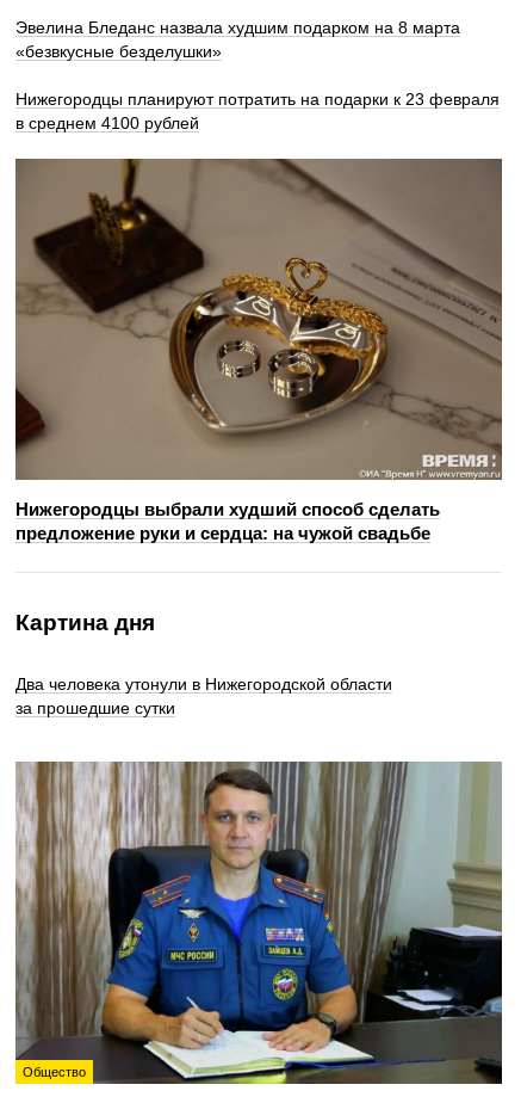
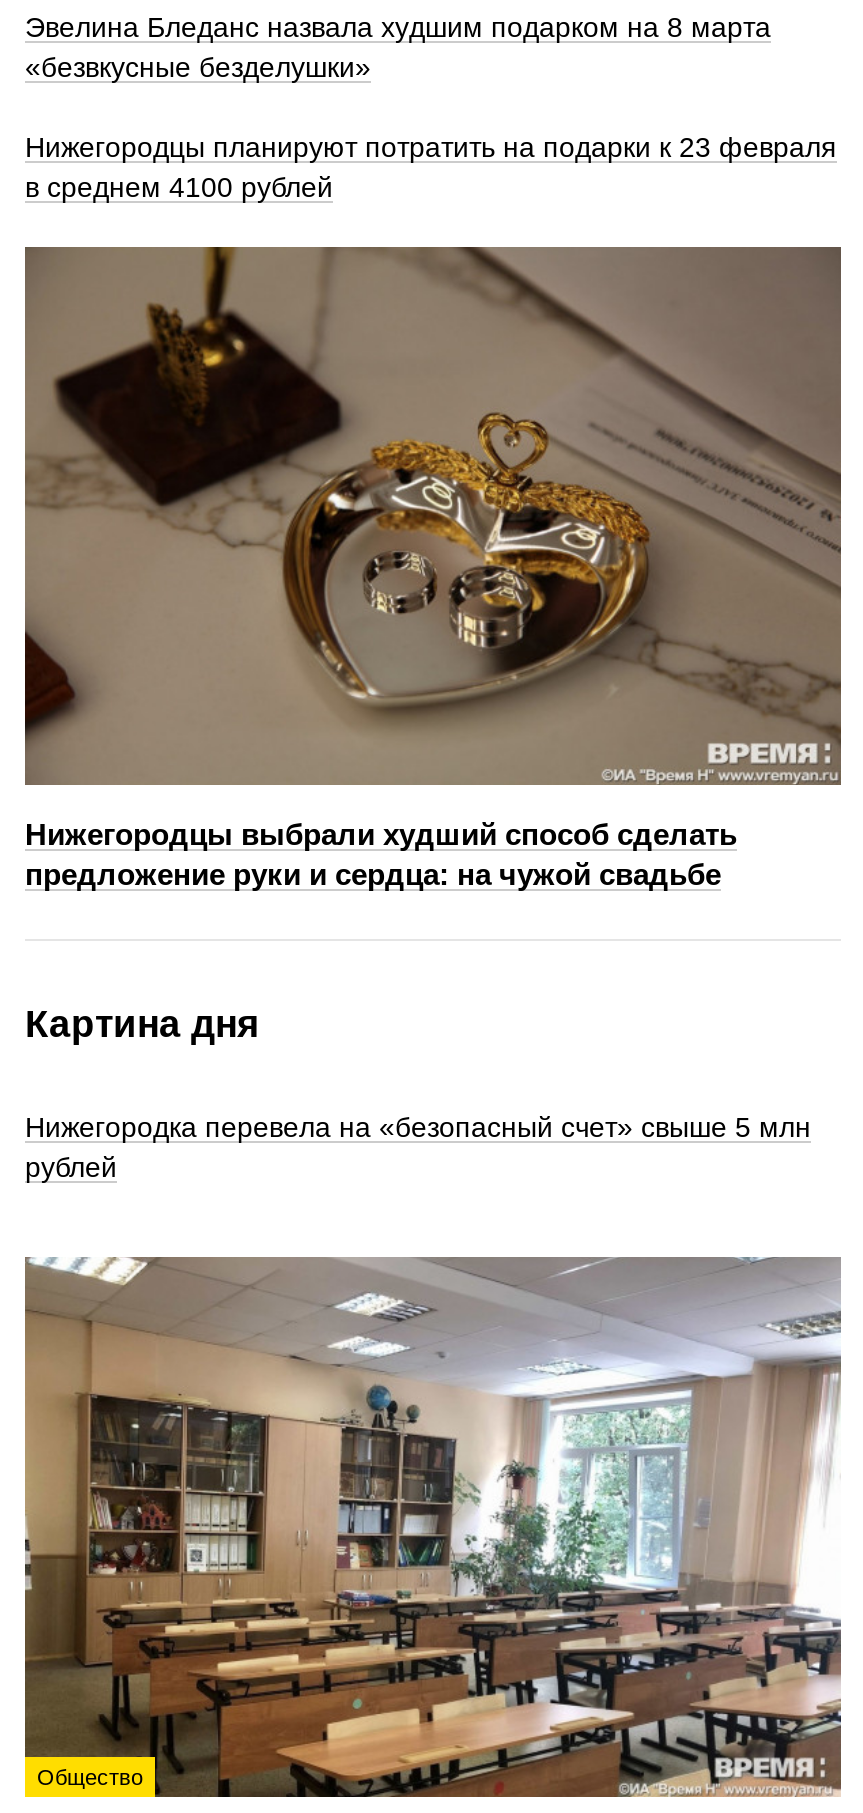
[15,675,392,718] Два человека утонули в Нижегородской области | за прошедшие сутки -> [25,1111,811,1183] Нижегородка перевела на «безопасный счет» свыше 5 млн | рублей
[15,760,503,1085] [image] -> [25,1257,843,1799] [image]

